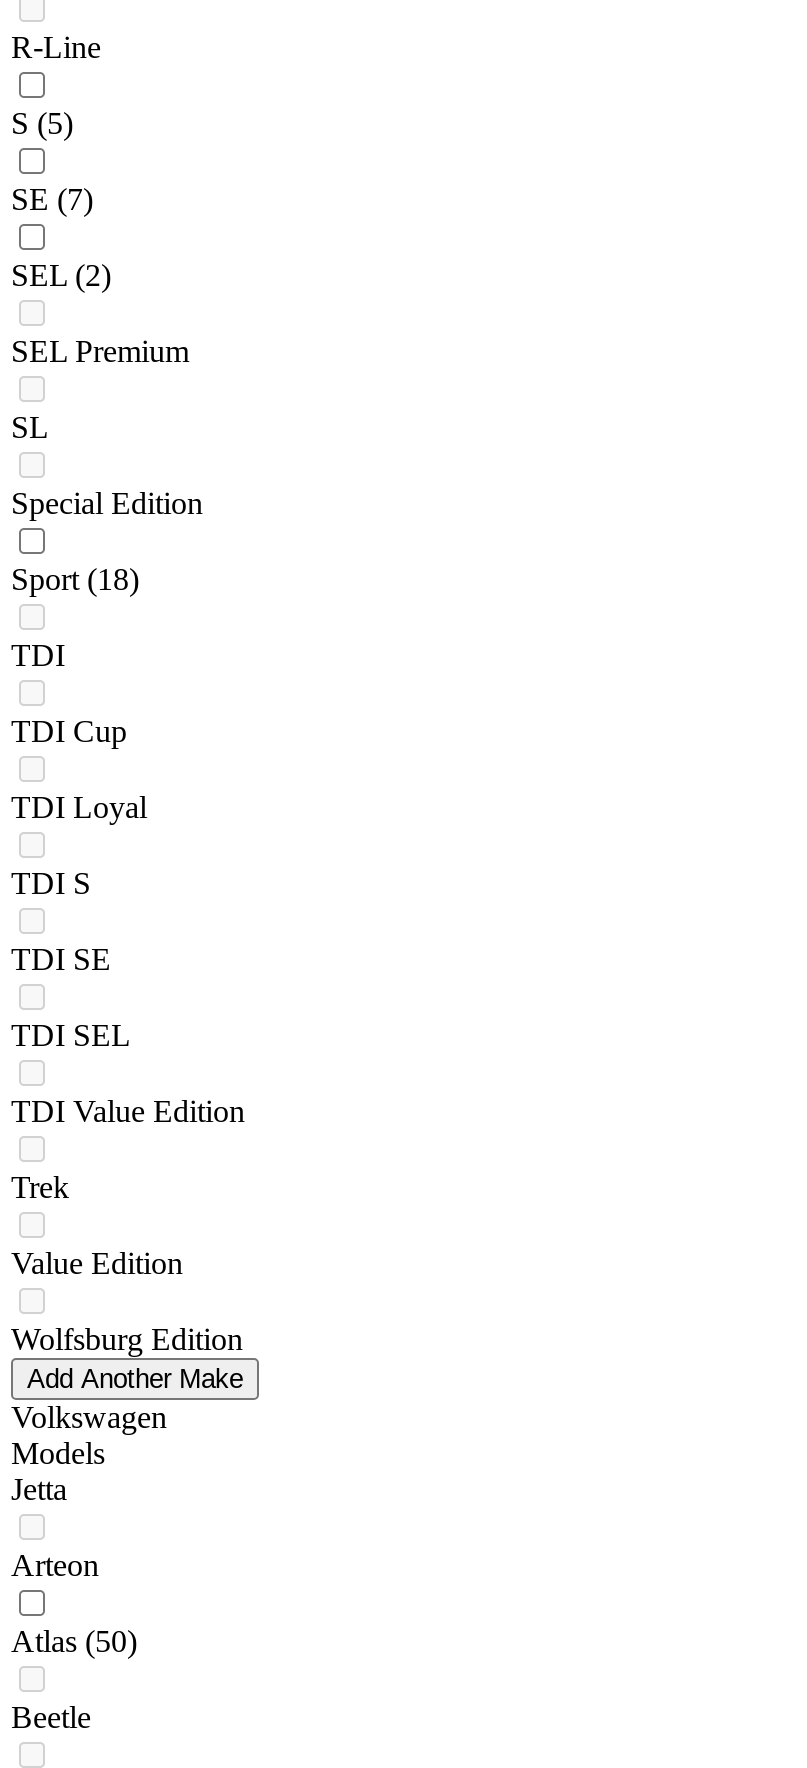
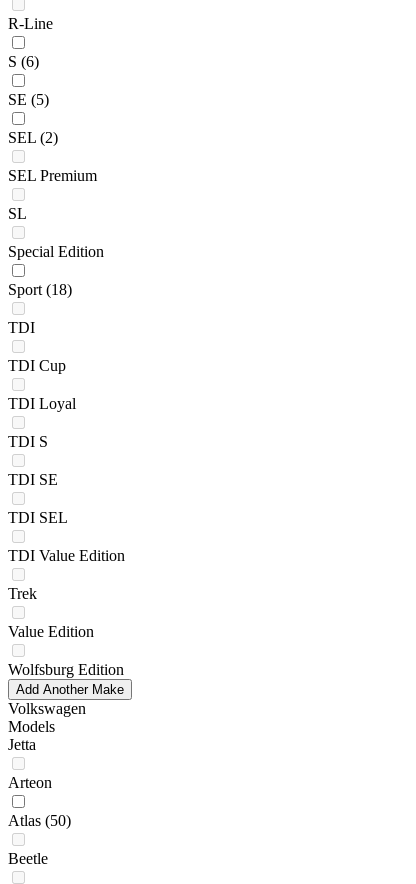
[11,107,73,141] S (5) -> [8,53,39,70] S (6)
[11,183,93,217] SE (7) -> [8,91,49,108] SE (5)

